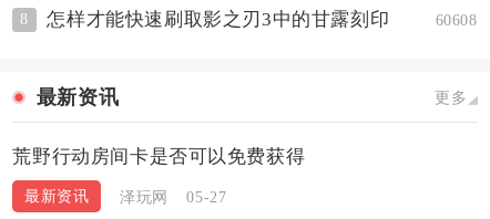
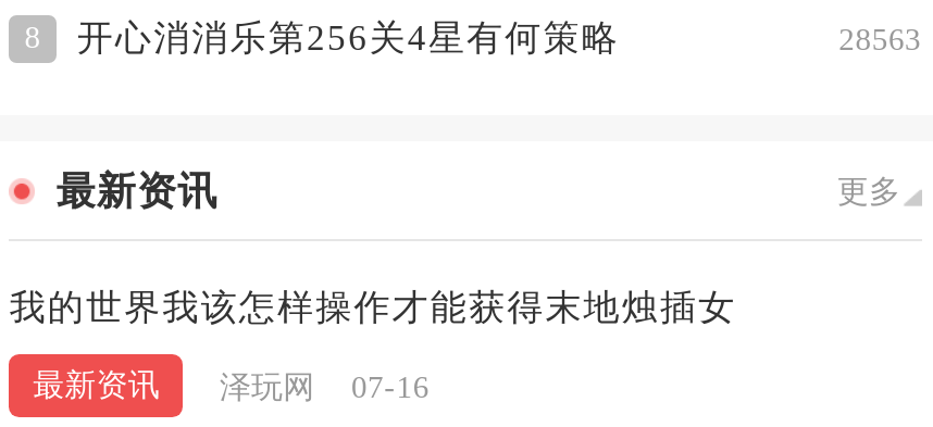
[47,9,477,30] 怎样才能快速刷取影之刃3中的甘露刻印 | 60608 -> [77,18,921,60] 开心消消乐第256关4星有何策略 | 28563
[13,145,305,166] 荒野行动房间卡是否可以免费获得 -> [9,286,737,327] 我的世界我该怎样操作才能获得末地烛插女
[25,187,227,206] 最新资讯 泽玩网 05-27 -> [33,368,430,404] 最新资讯 泽玩网 07-16

